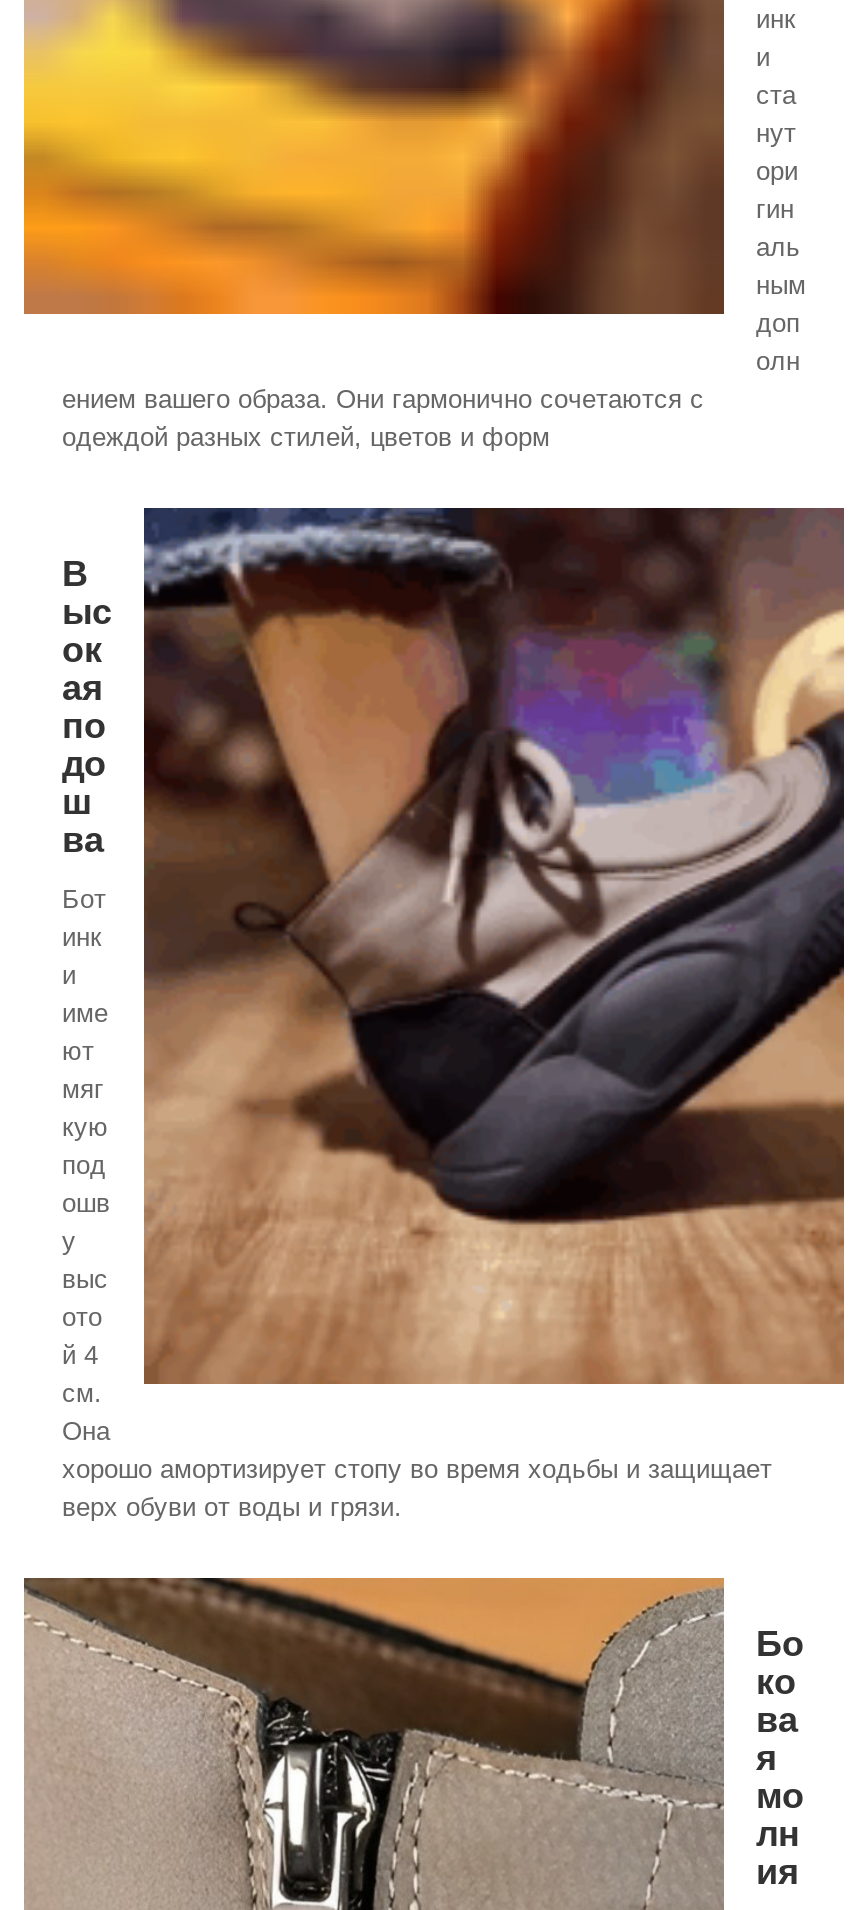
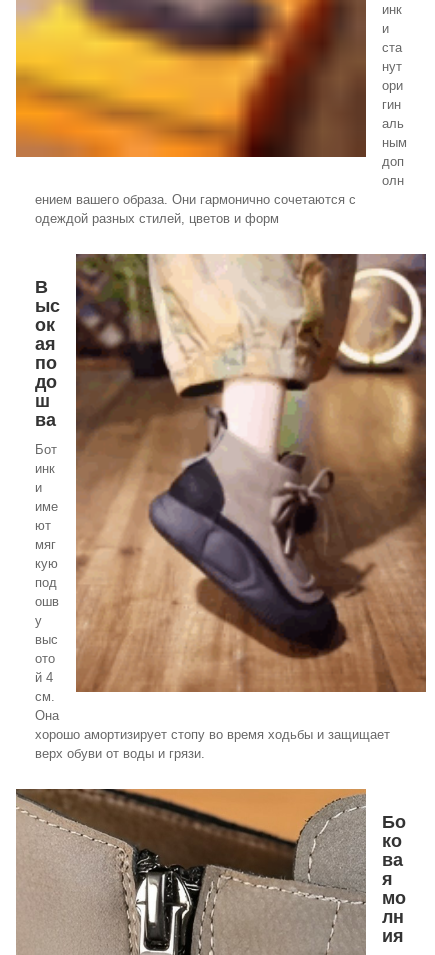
[142,506,846,1384] [image] -> [76,253,427,692] [image]

